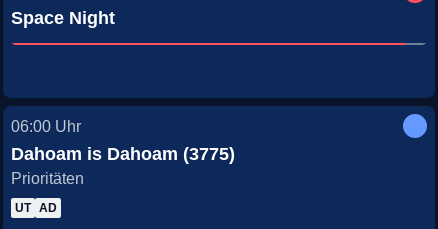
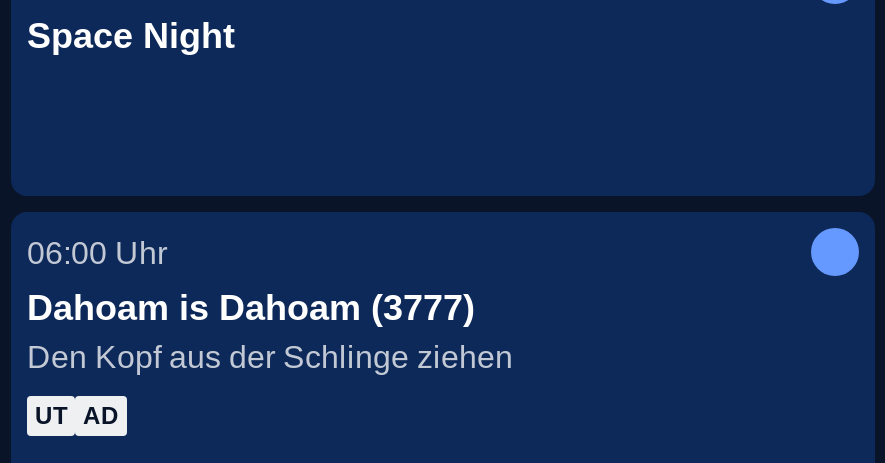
[11,144,235,187] Dahoam is Dahoam (3775) | Prioritäten -> [27,288,513,374] Dahoam is Dahoam (3777) | Den Kopf aus der Schlinge ziehen

